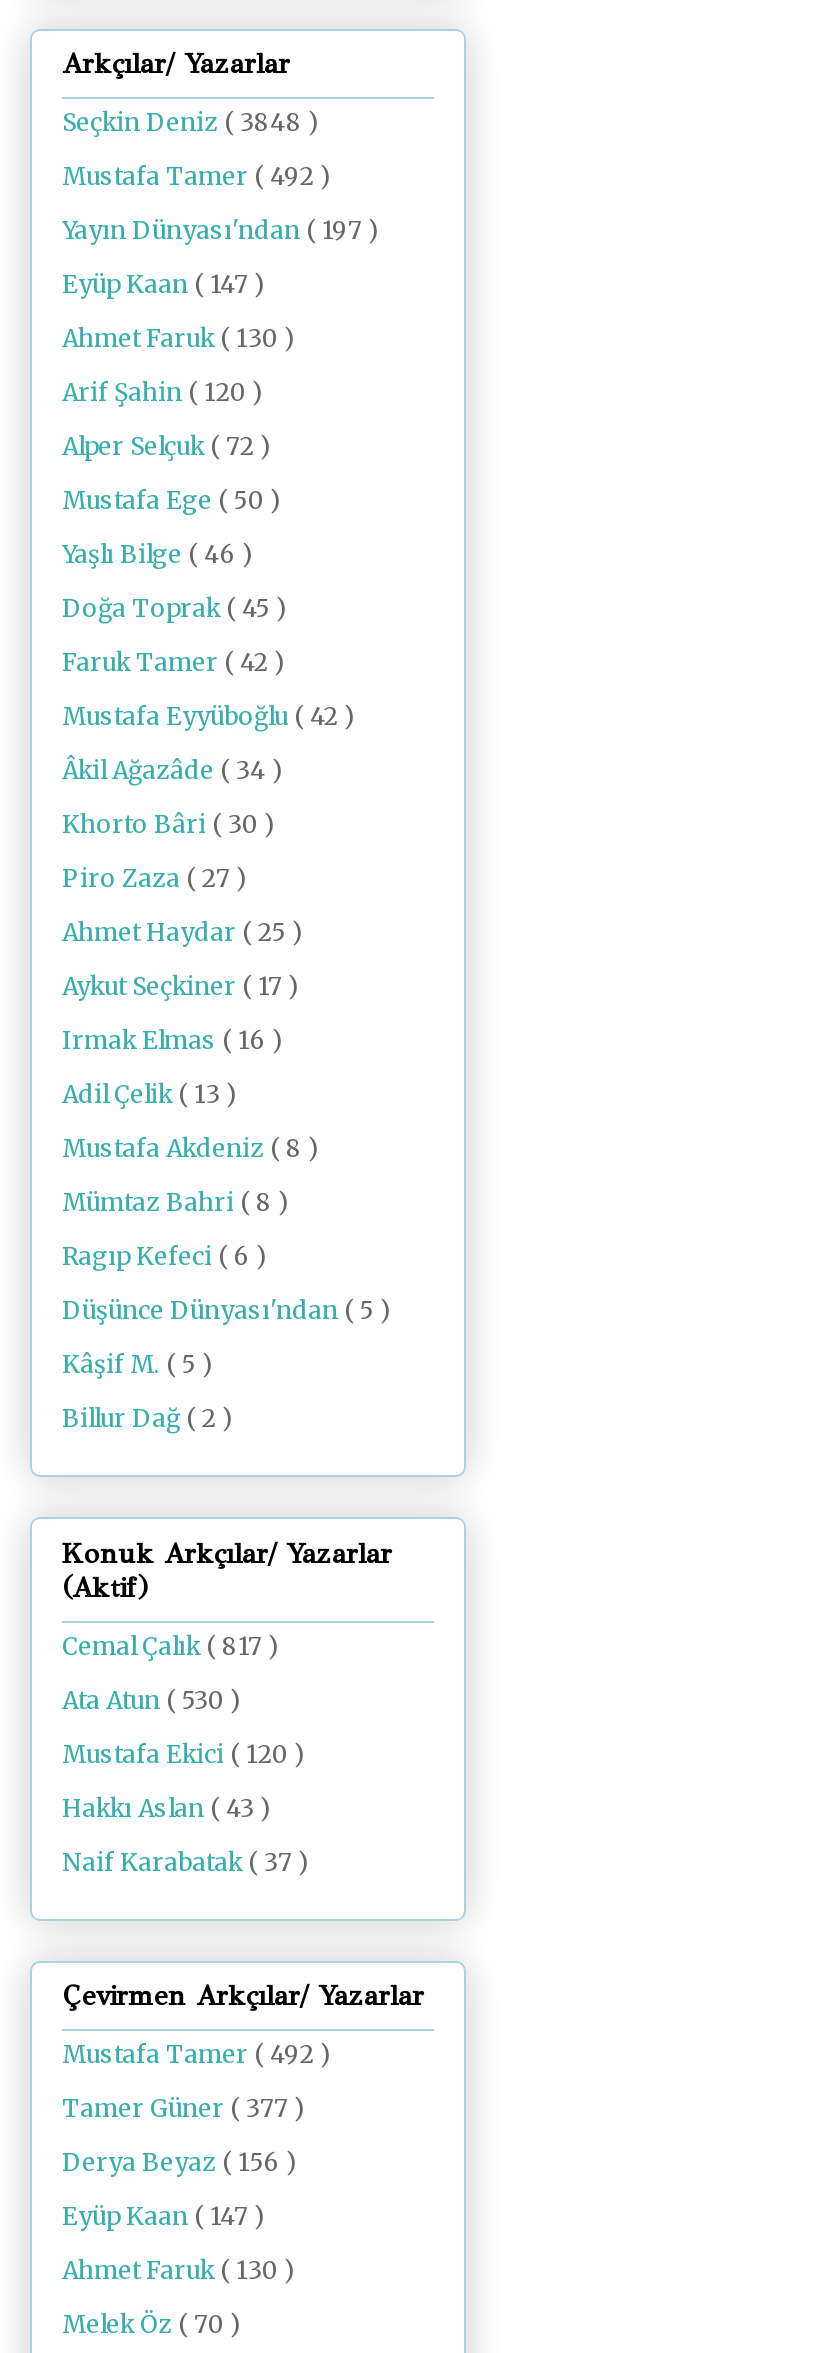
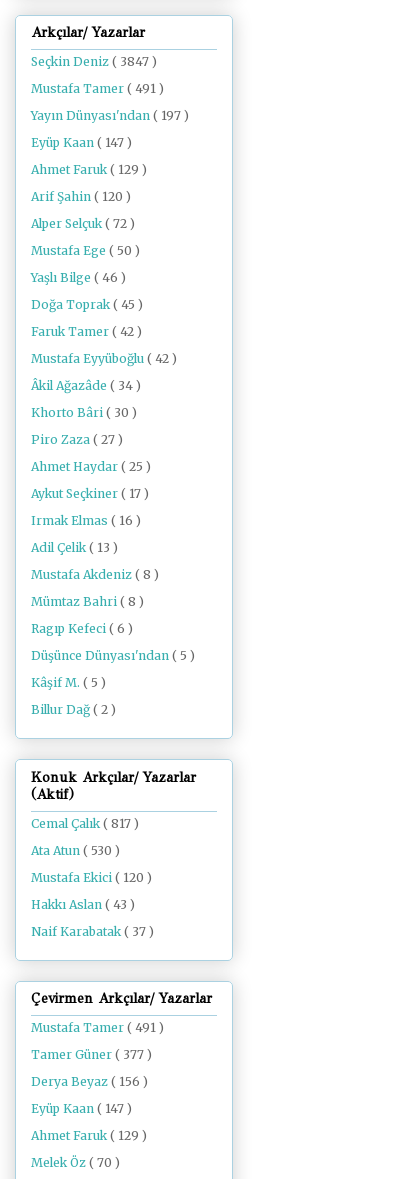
[62,107,318,137] Seçkin Deniz ( 3848 ) -> [31,54,157,69] Seçkin Deniz ( 3847 )
[62,161,330,191] Mustafa Tamer ( 492 ) -> [31,81,164,96] Mustafa Tamer ( 491 )
[62,323,294,353] Ahmet Faruk ( 130 ) -> [31,162,147,177] Ahmet Faruk ( 129 )
[62,2039,330,2069] Mustafa Tamer ( 492 ) -> [31,1020,164,1035] Mustafa Tamer ( 491 )
[62,2255,294,2285] Ahmet Faruk ( 130 ) -> [31,1128,147,1143] Ahmet Faruk ( 129 )

